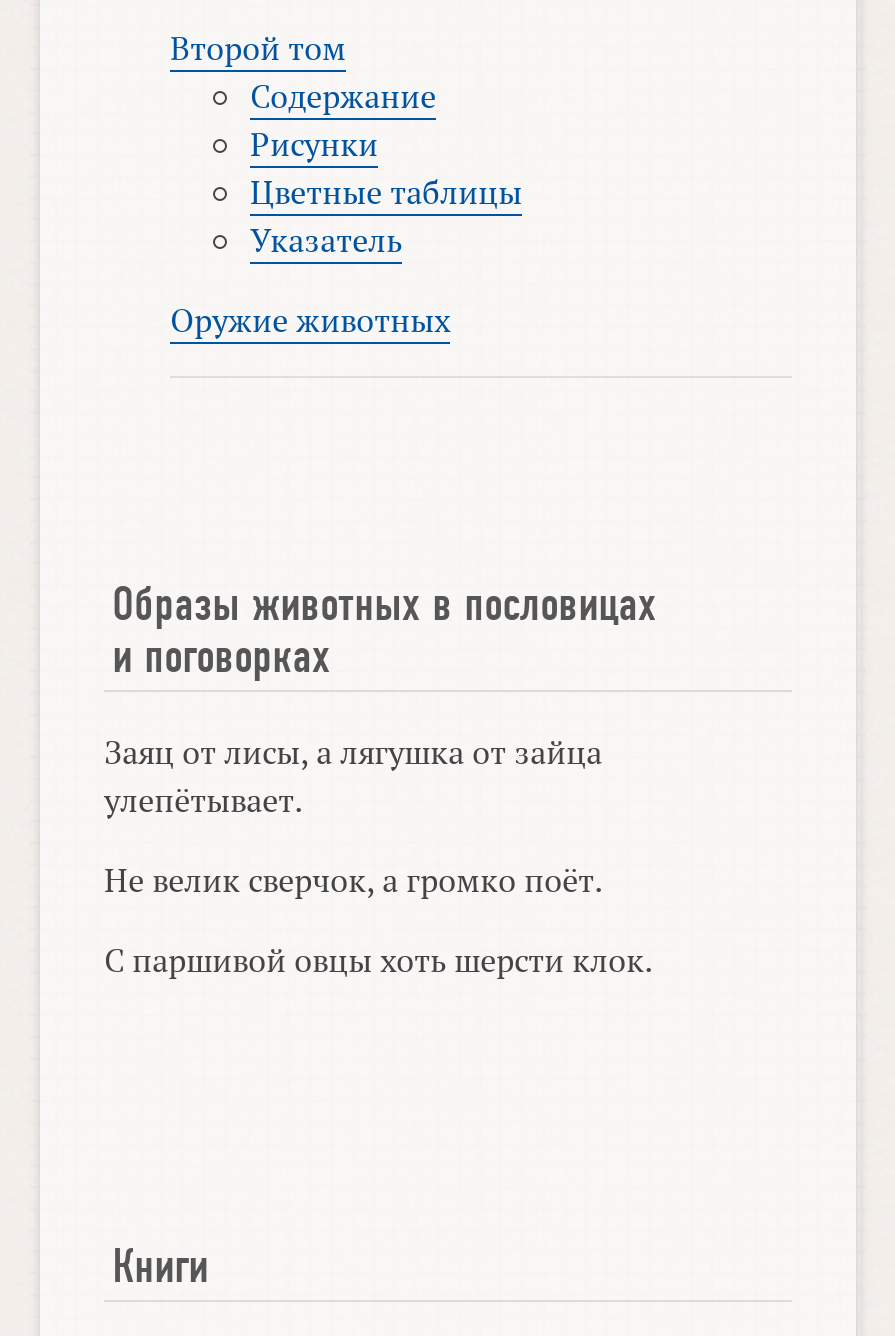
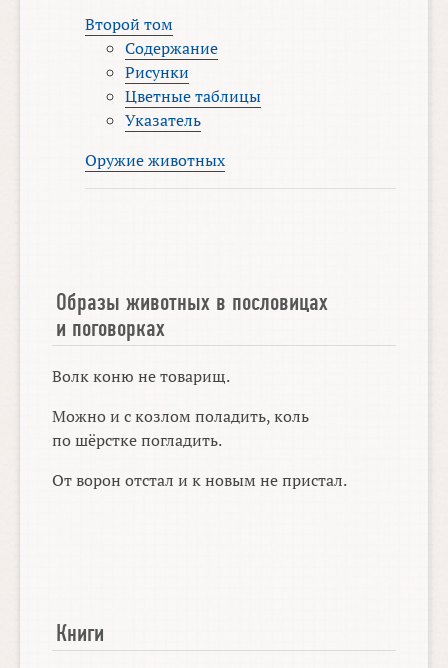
[104,729,602,821] Заяц от лисы, а лягушка от зайца | улепётывает. -> [52,364,230,386] Волк коню не товарищ.
[104,857,602,901] Не велик сверчок, а громко поёт. -> [52,404,309,450] Можно и с козлом поладить, коль | по шёрстке погладить.
[104,937,652,981] С паршивой овцы хоть шерсти клок. -> [52,468,347,490] От ворон отстал и к новым не пристал.

